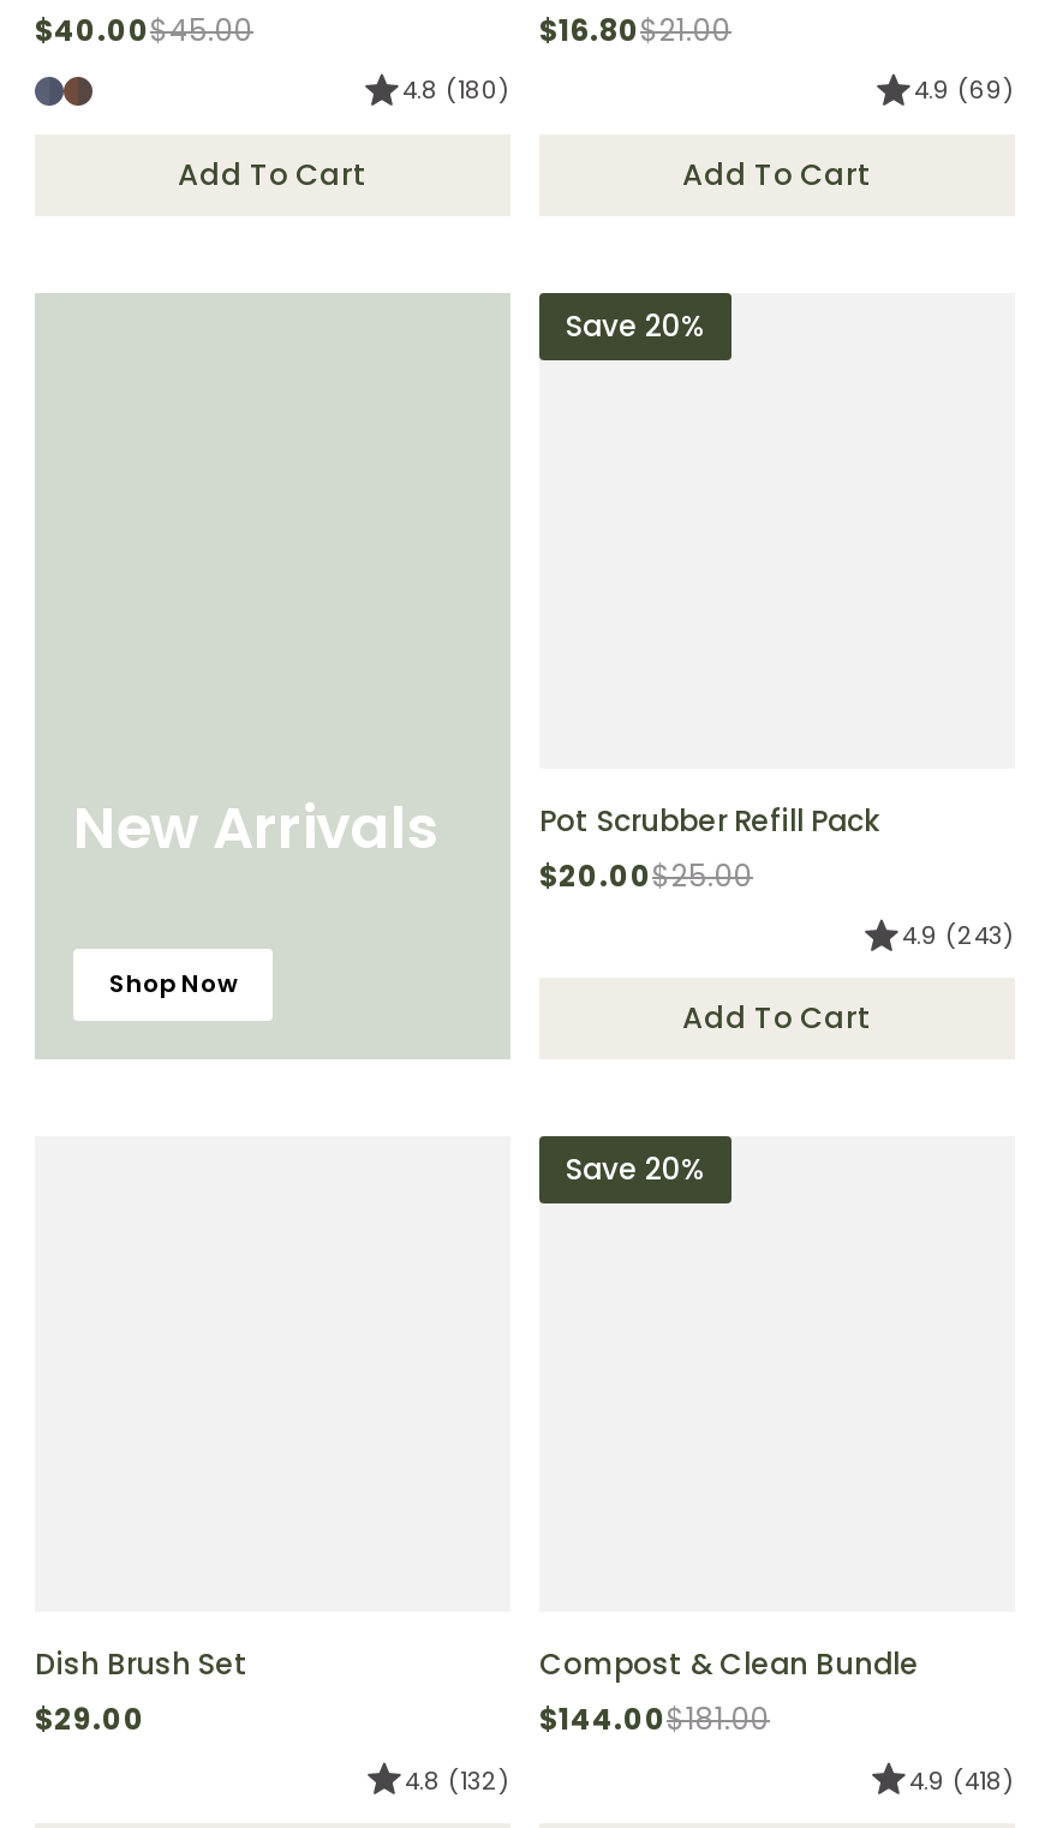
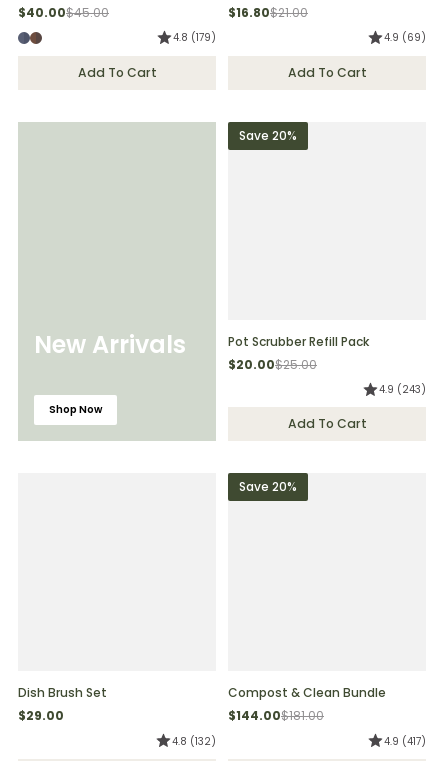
[402,73,510,109] 4.8 (180) -> [173,30,216,45] 4.8 (179)
[909,1762,1015,1798] 4.9 (418) -> [384,734,426,749] 4.9 (417)

